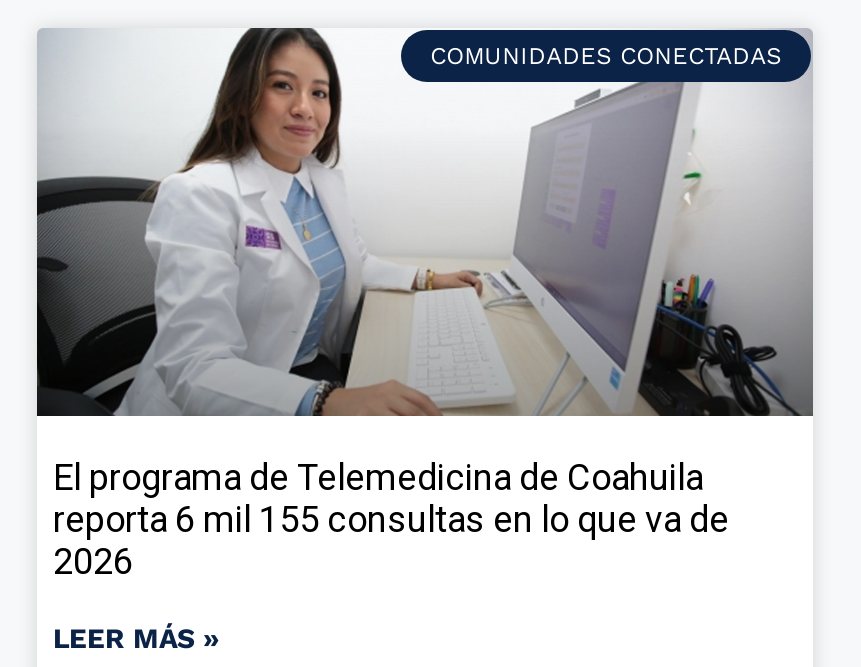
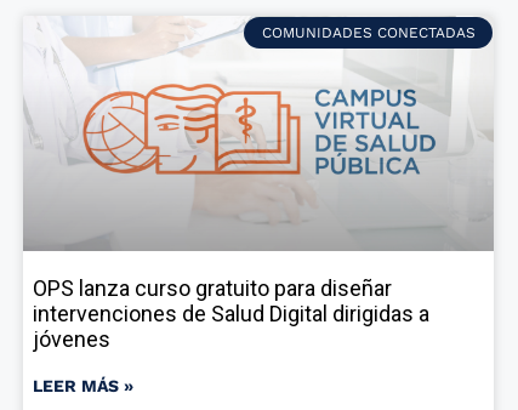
[35,26,813,581] [image] | El programa de Telemedicina de Coahuila | reporta 6 mil 155 consultas en lo que va de | 2026 -> [23,16,493,351] [image] | OPS lanza curso gratuito para diseñar | intervenciones de Salud Digital dirigidas a | jóvenes

